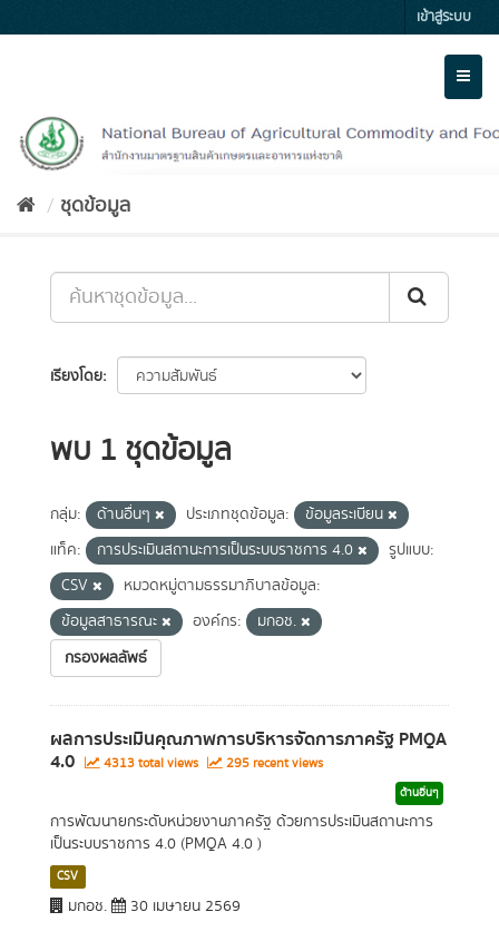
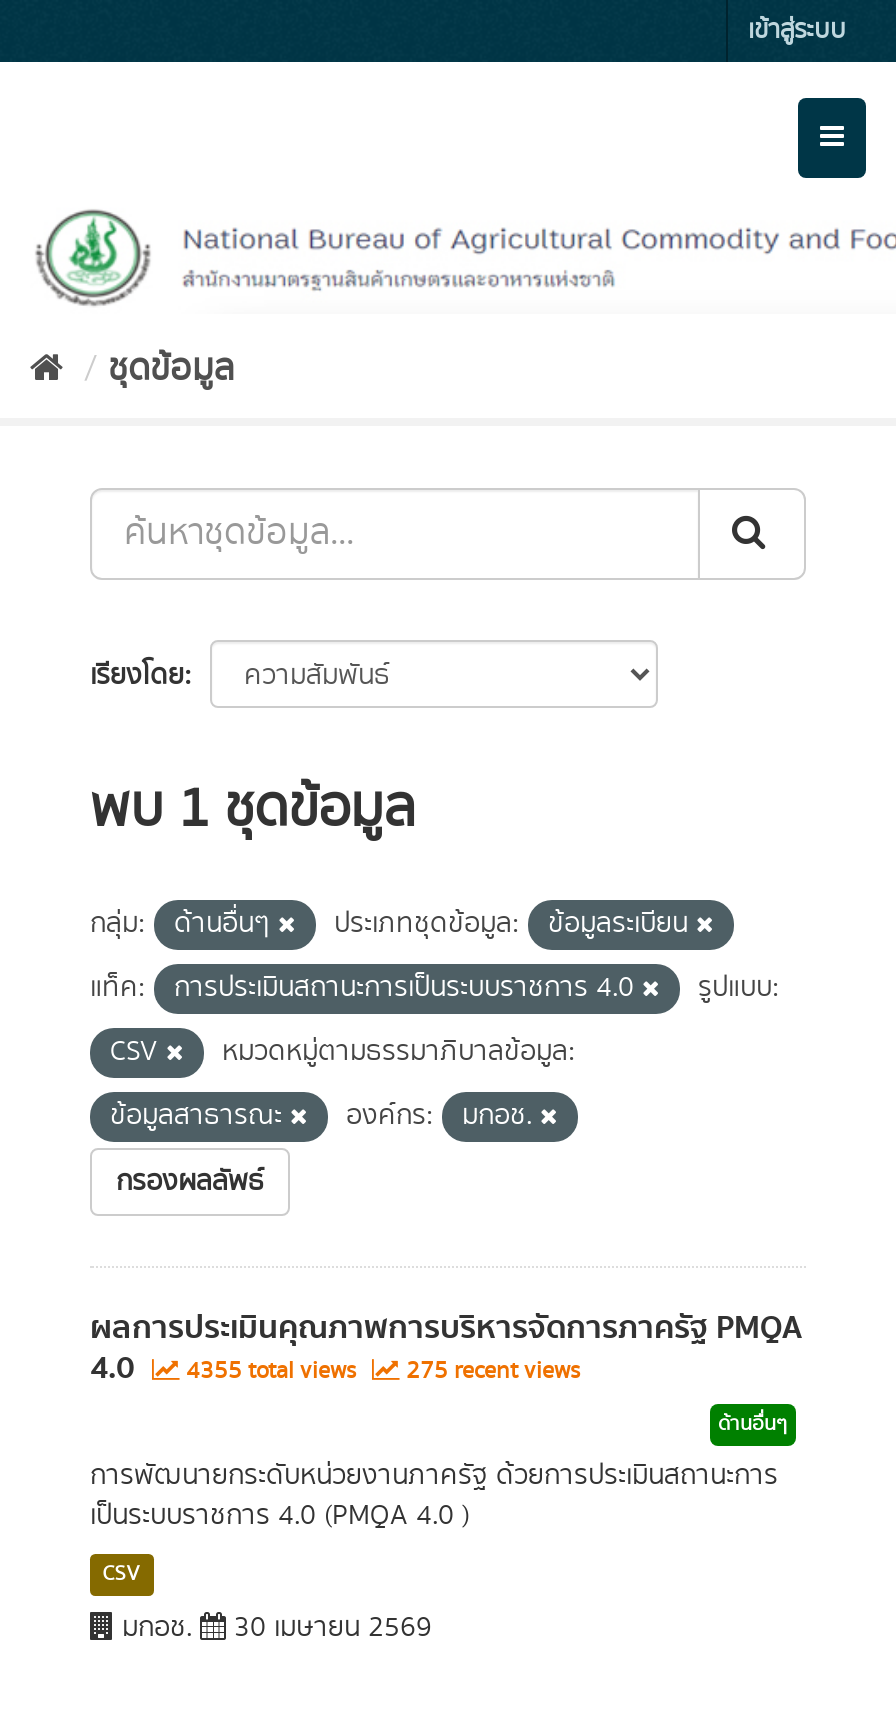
[100,754,202,773] 4313 total views -> [180,1354,362,1388] 4355 total views
[223,754,323,773] 295 recent views -> [400,1354,580,1388] 275 recent views

